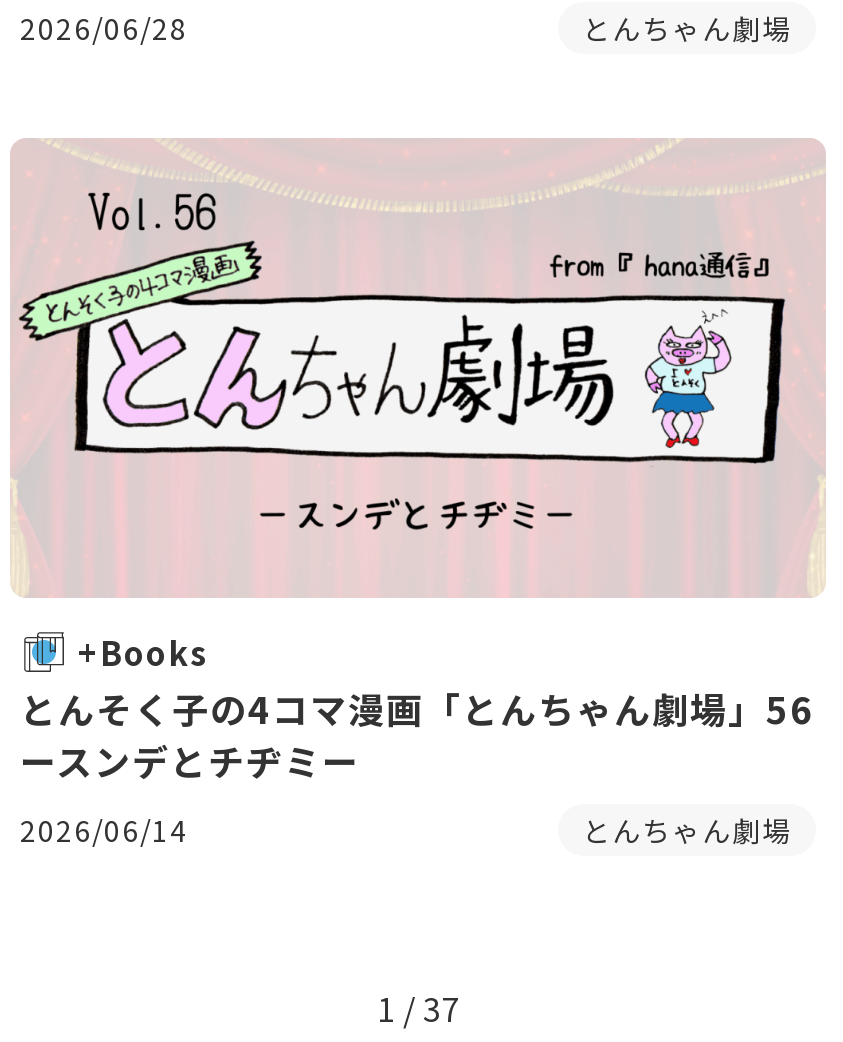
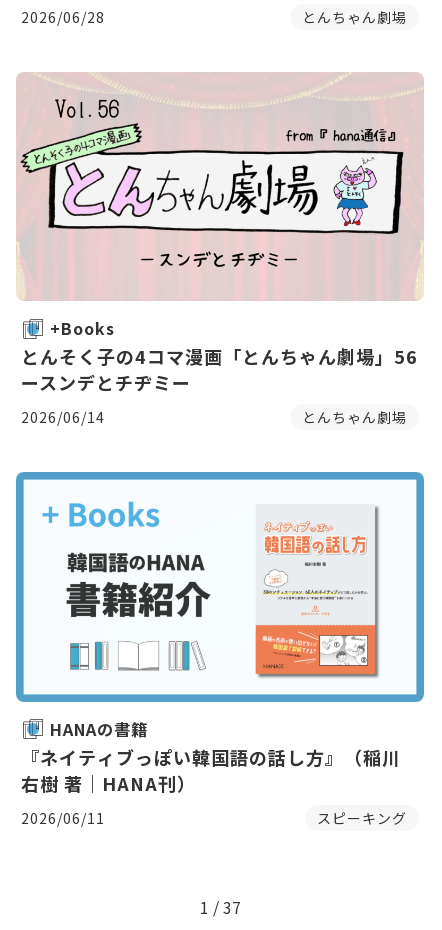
none -> [15,471,425,828] [image] | HANAの書籍 | 『ネイティブっぽい韓国語の話し方』（稲川 | 右樹 著｜HANA刊） | 2026/06/11 | スピーキング

